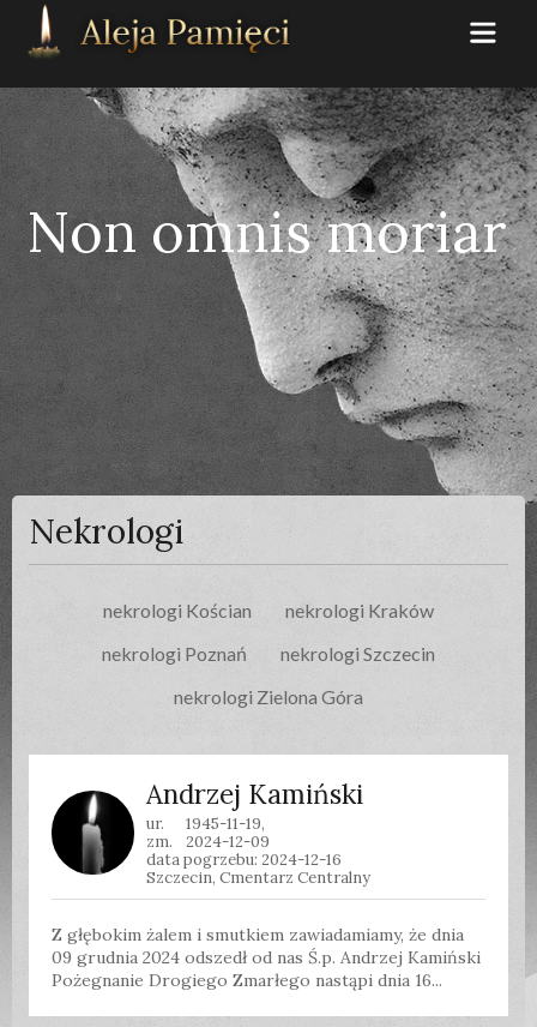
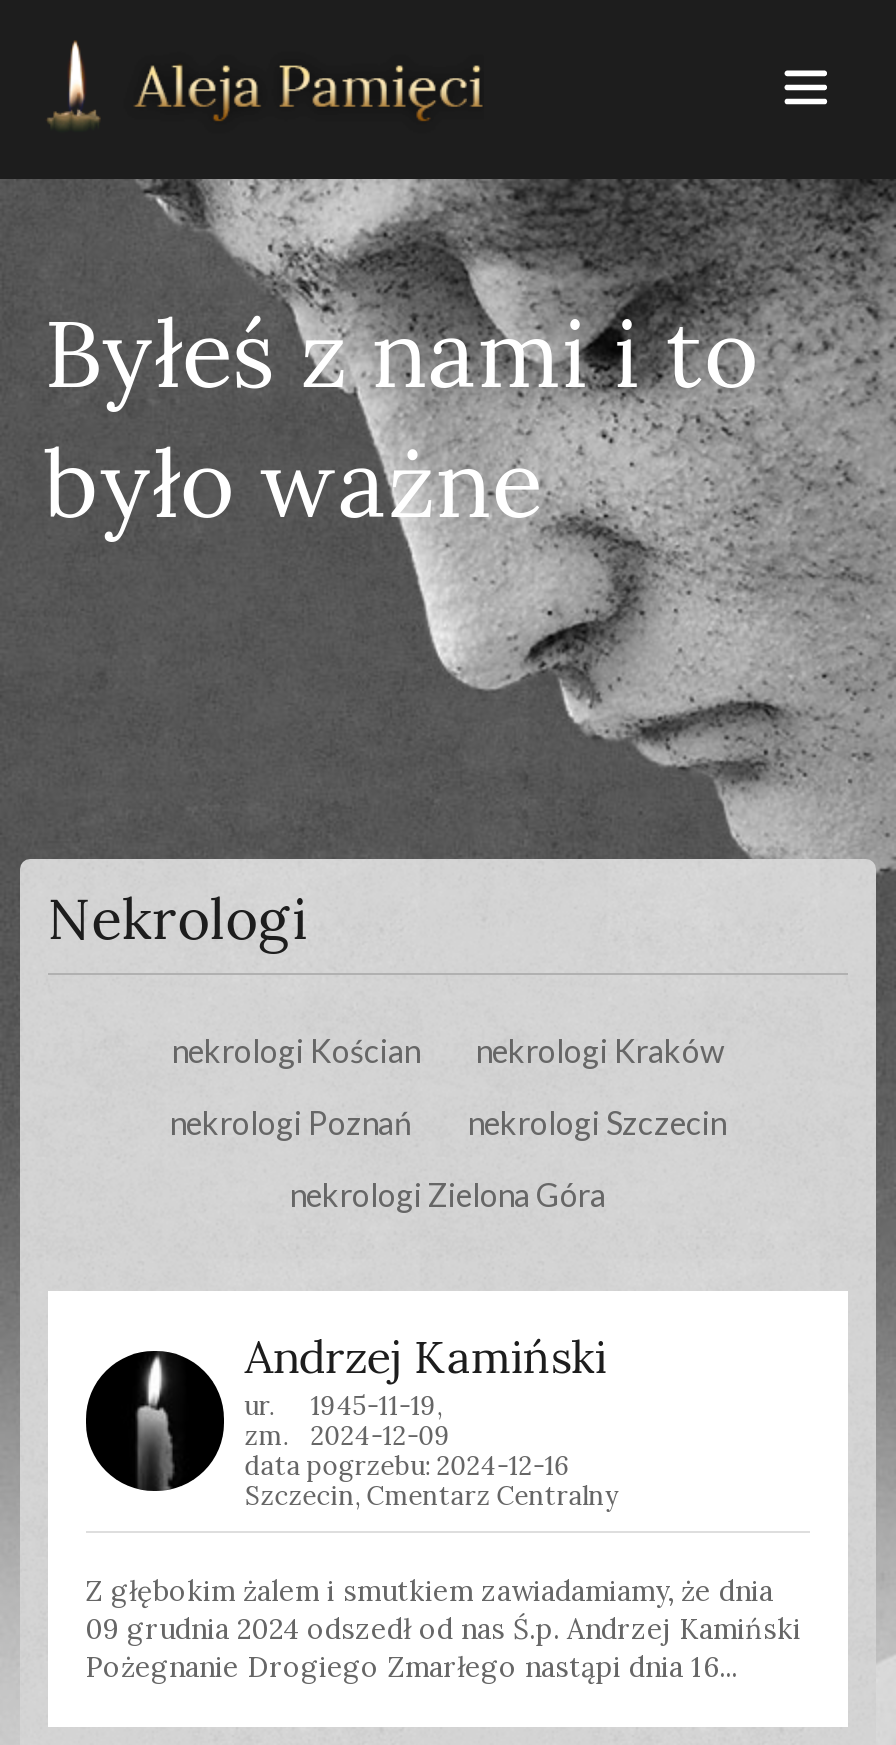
[26,195,507,267] Non omnis moriar -> [44,293,760,543] Byłeś z nami i to | było ważne

